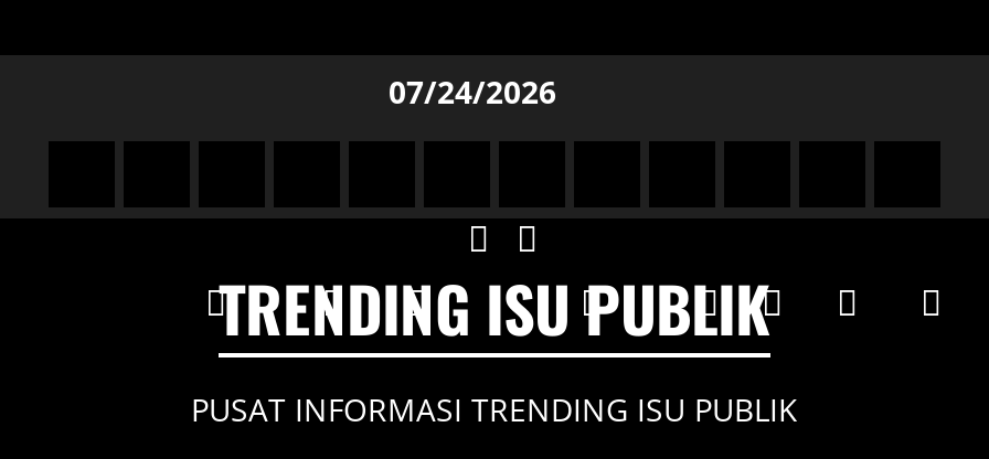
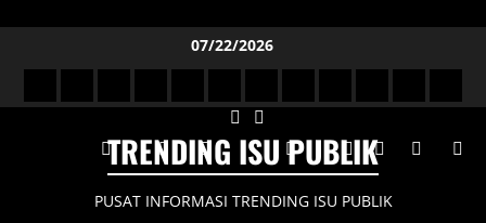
[389,71,556,113] 07/24/2026 -> [191,35,273,55] 07/22/2026

